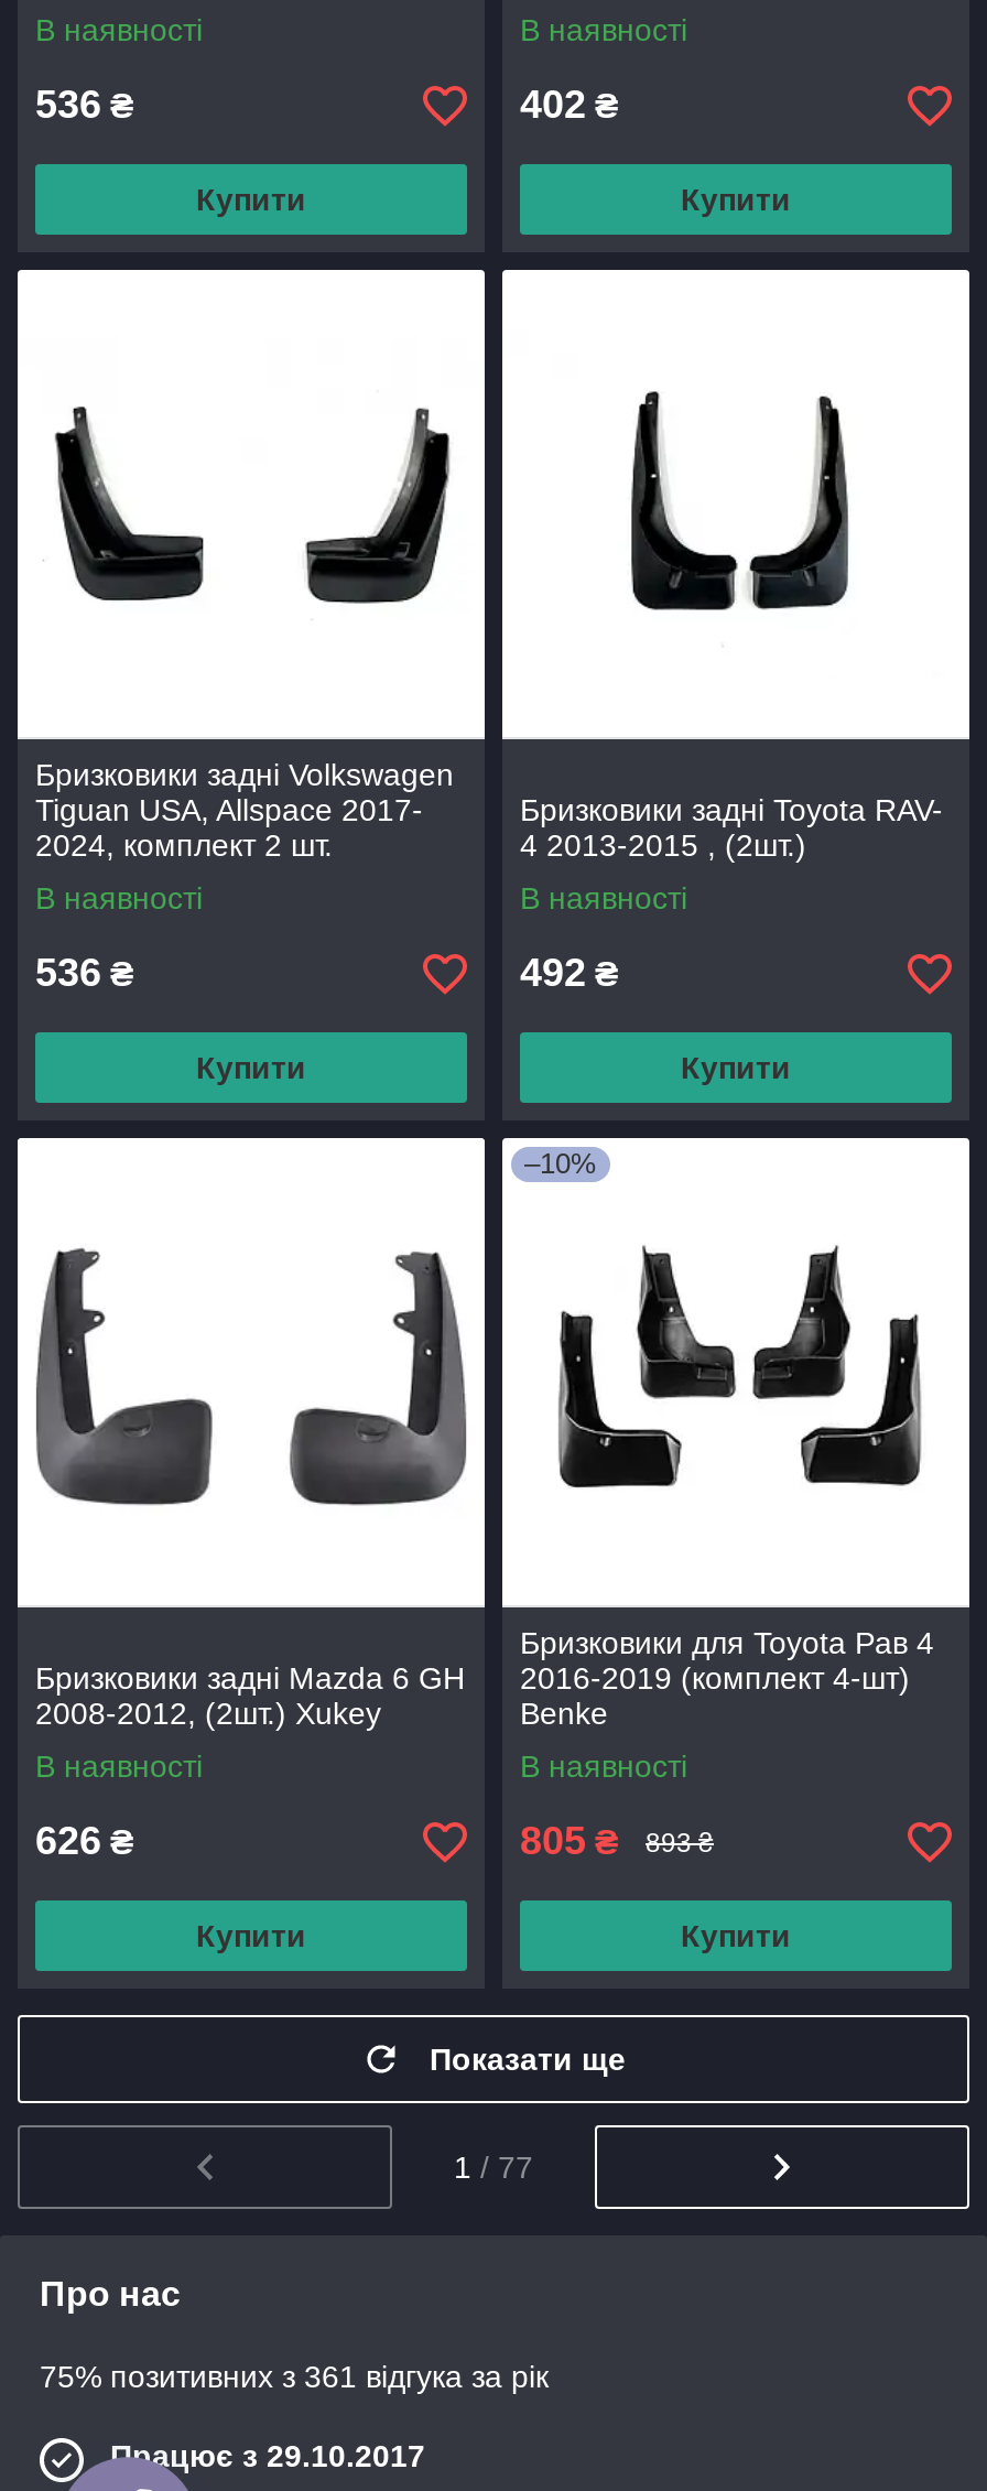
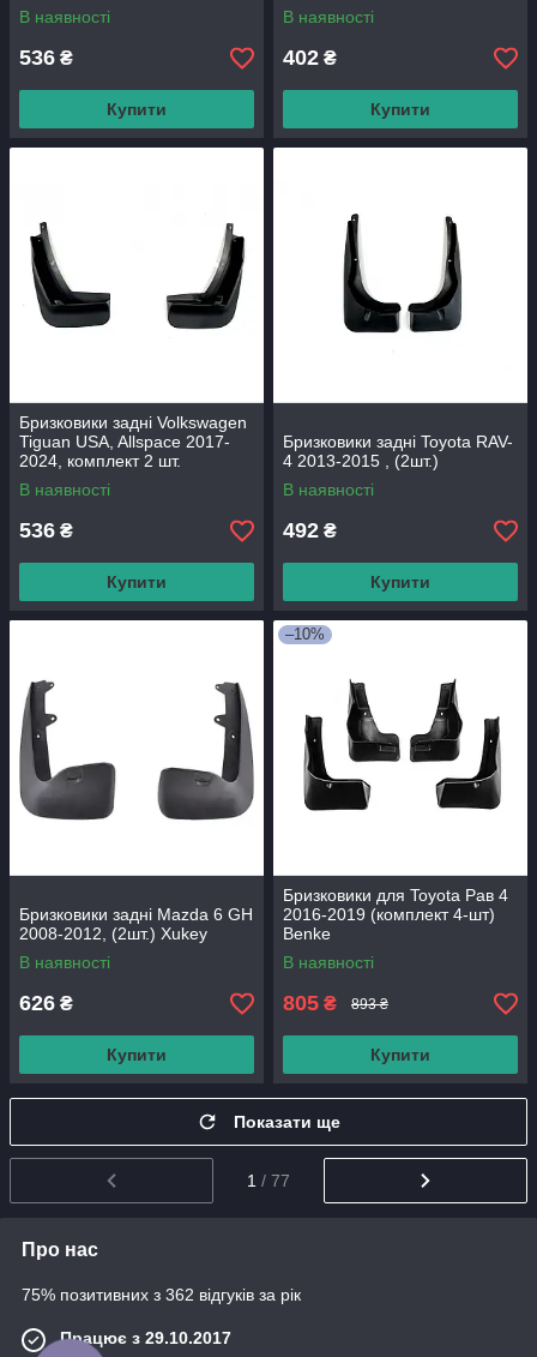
[40,2359,549,2394] 75% позитивних з 361 відгука за рік -> [22,1285,301,1304] 75% позитивних з 362 відгуків за рік

